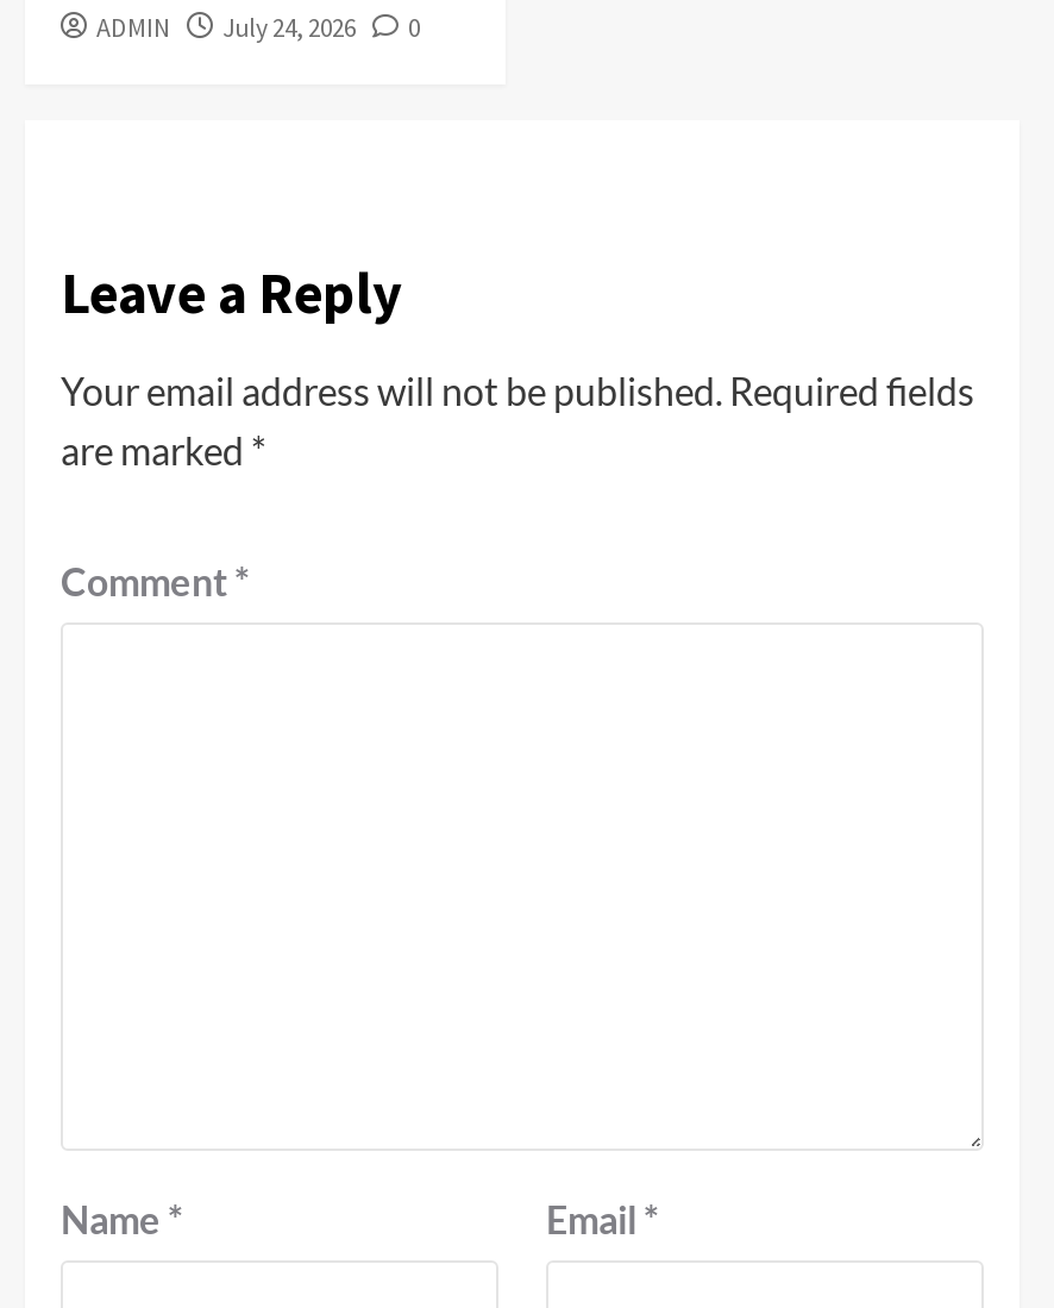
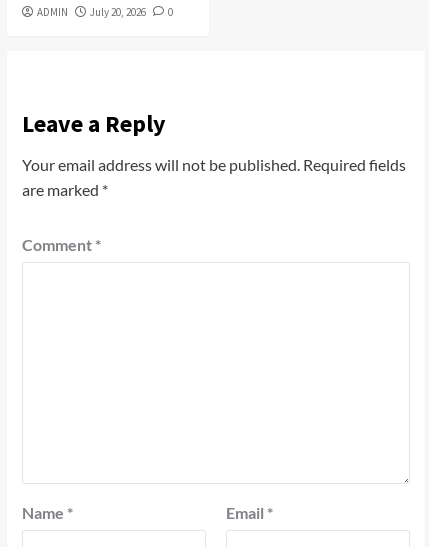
[96,11,420,44] ADMIN July 24, 2026 0 -> [37,5,173,19] ADMIN July 20, 2026 0

